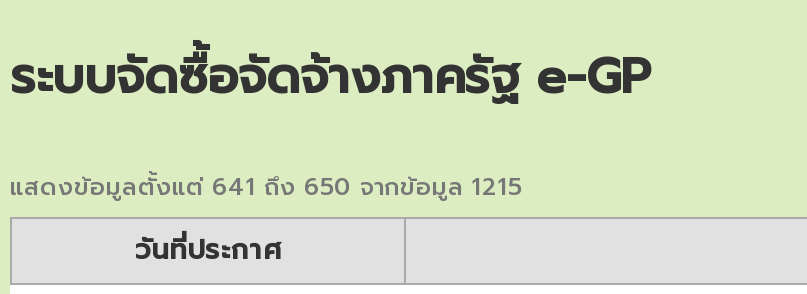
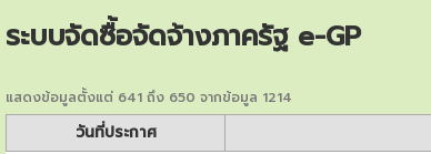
[10,169,522,205] แสดงข้อมูลตั้งแต่ 641 ถึง 650 จากข้อมูล 1215 -> [6,87,292,107] แสดงข้อมูลตั้งแต่ 641 ถึง 650 จากข้อมูล 1214

